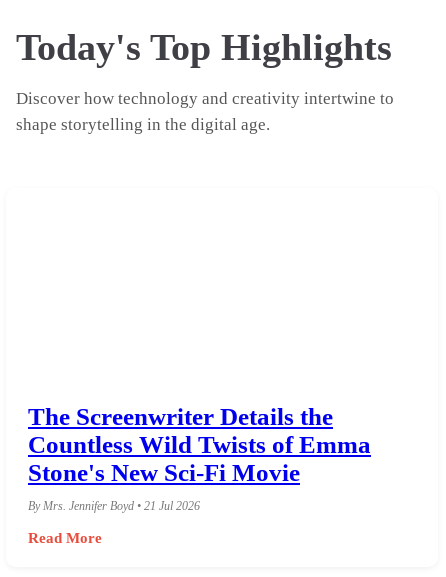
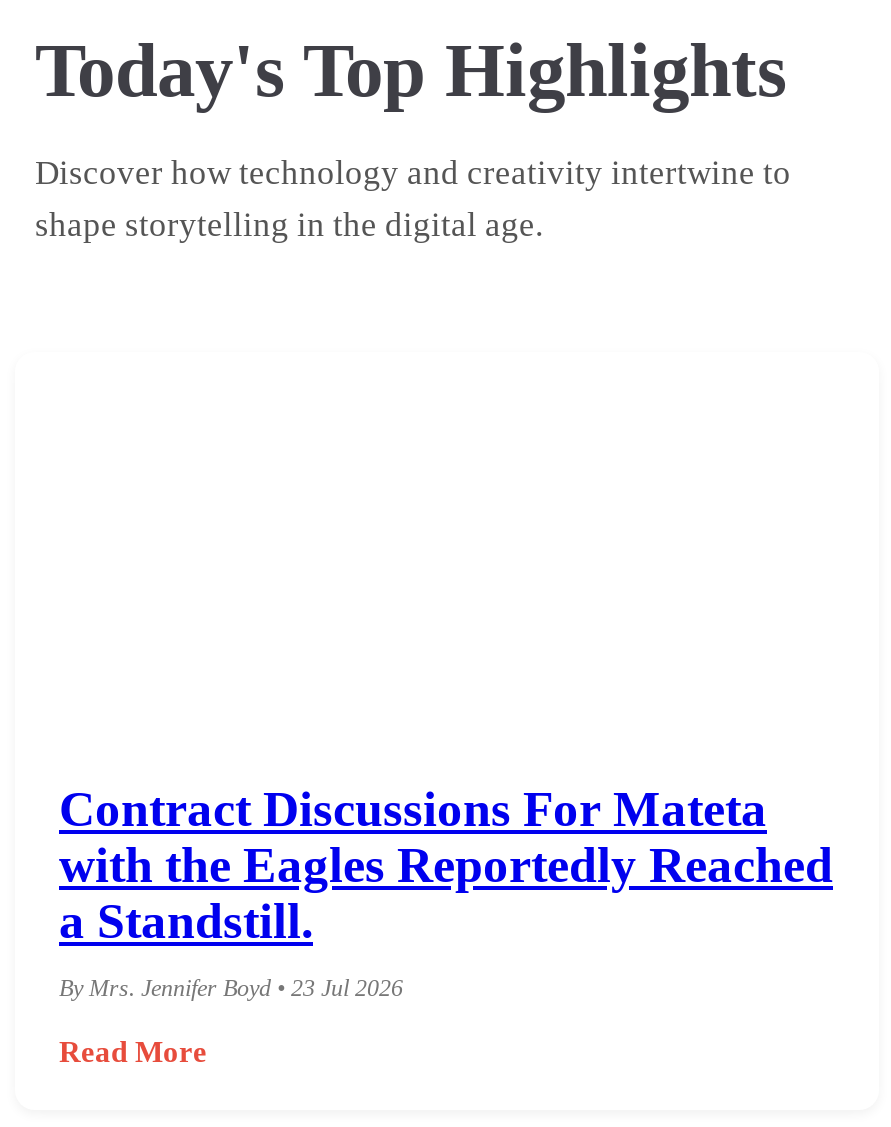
[28,403,371,486] The Screenwriter Details the | Countless Wild Twists of Emma | Stone's New Sci-Fi Movie -> [59,782,833,948] Contract Discussions For Mateta | with the Eagles Reportedly Reached | a Standstill.
[28,499,200,513] By Mrs. Jennifer Boyd • 21 Jul 2026 -> [59,974,403,1002] By Mrs. Jennifer Boyd • 23 Jul 2026

